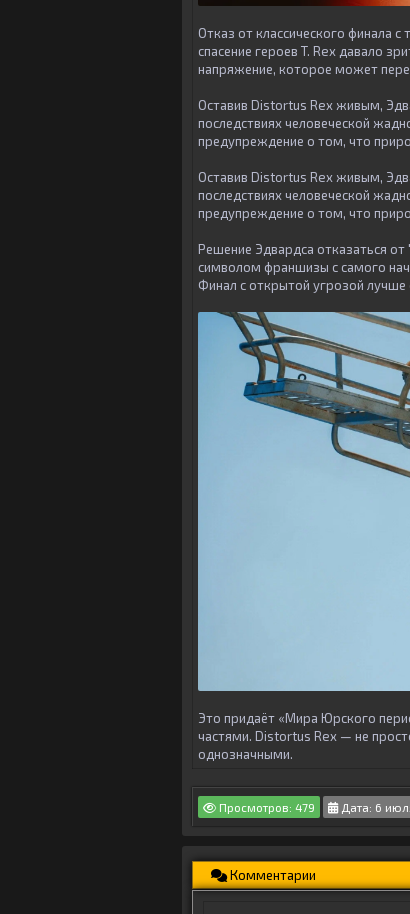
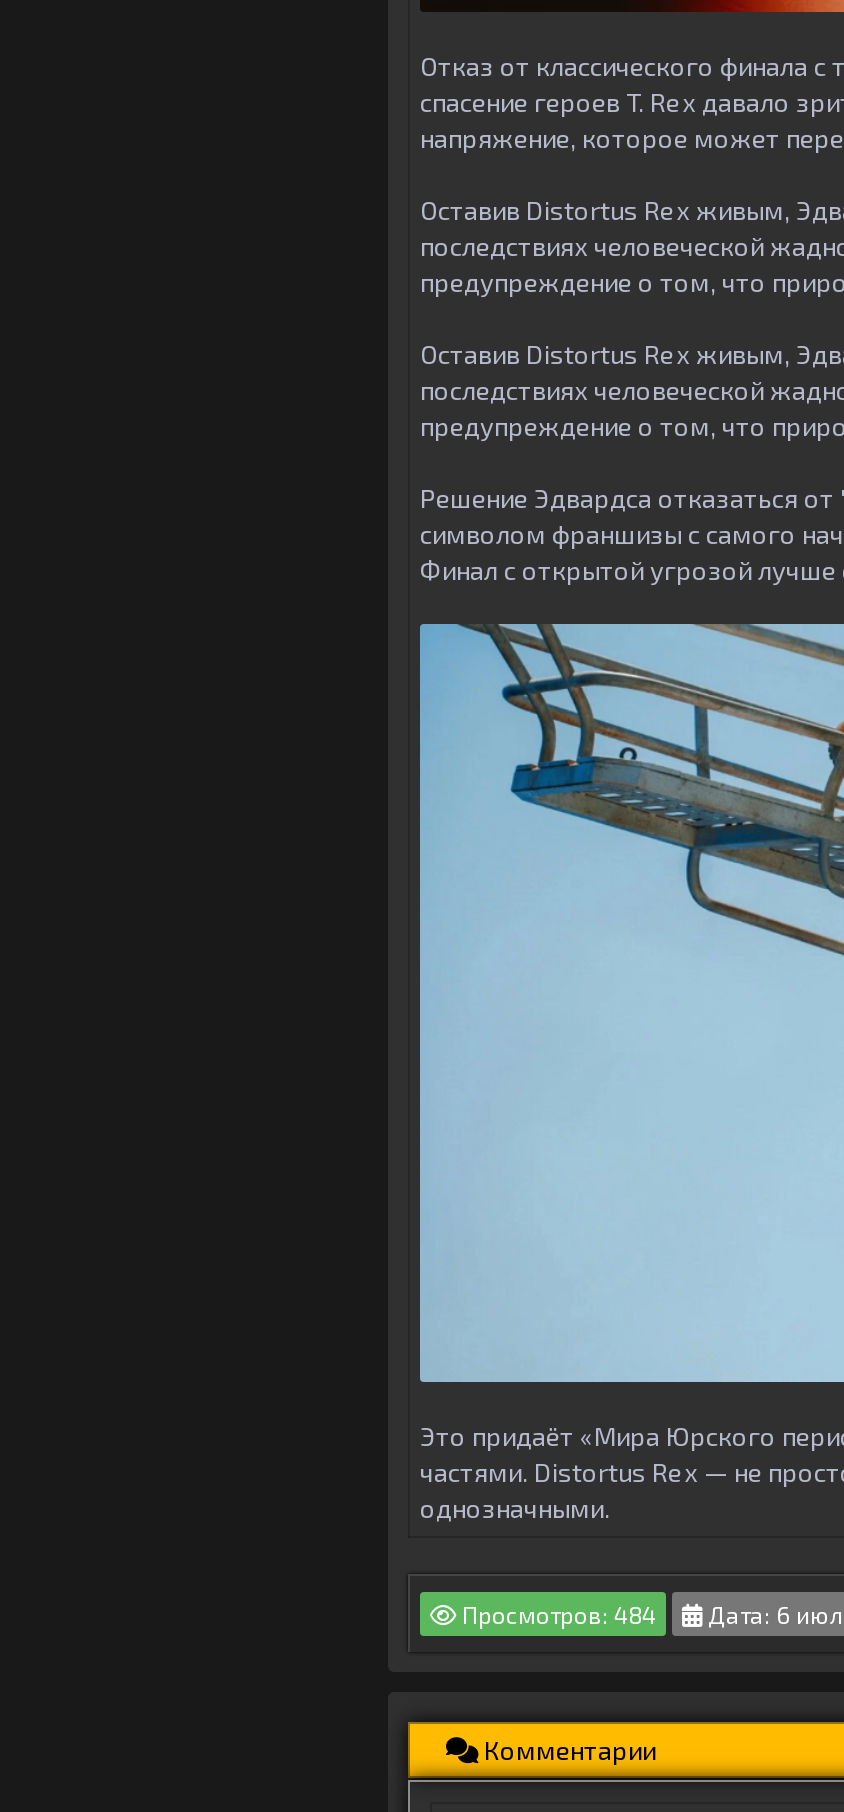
[216,800,315,814] Просмотров: 479 -> [456,1600,656,1628] Просмотров: 484

